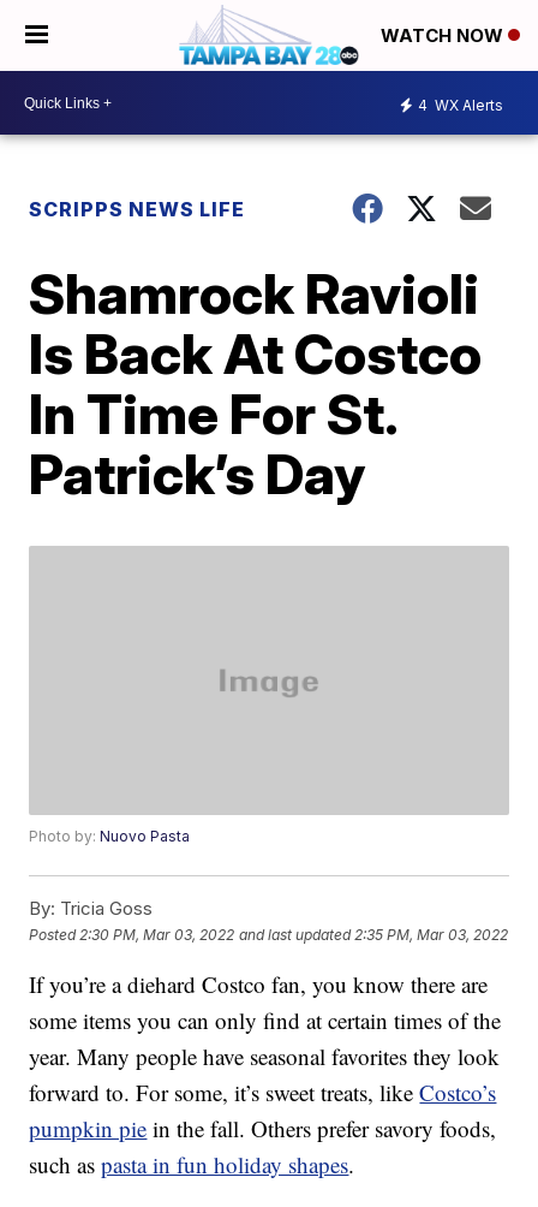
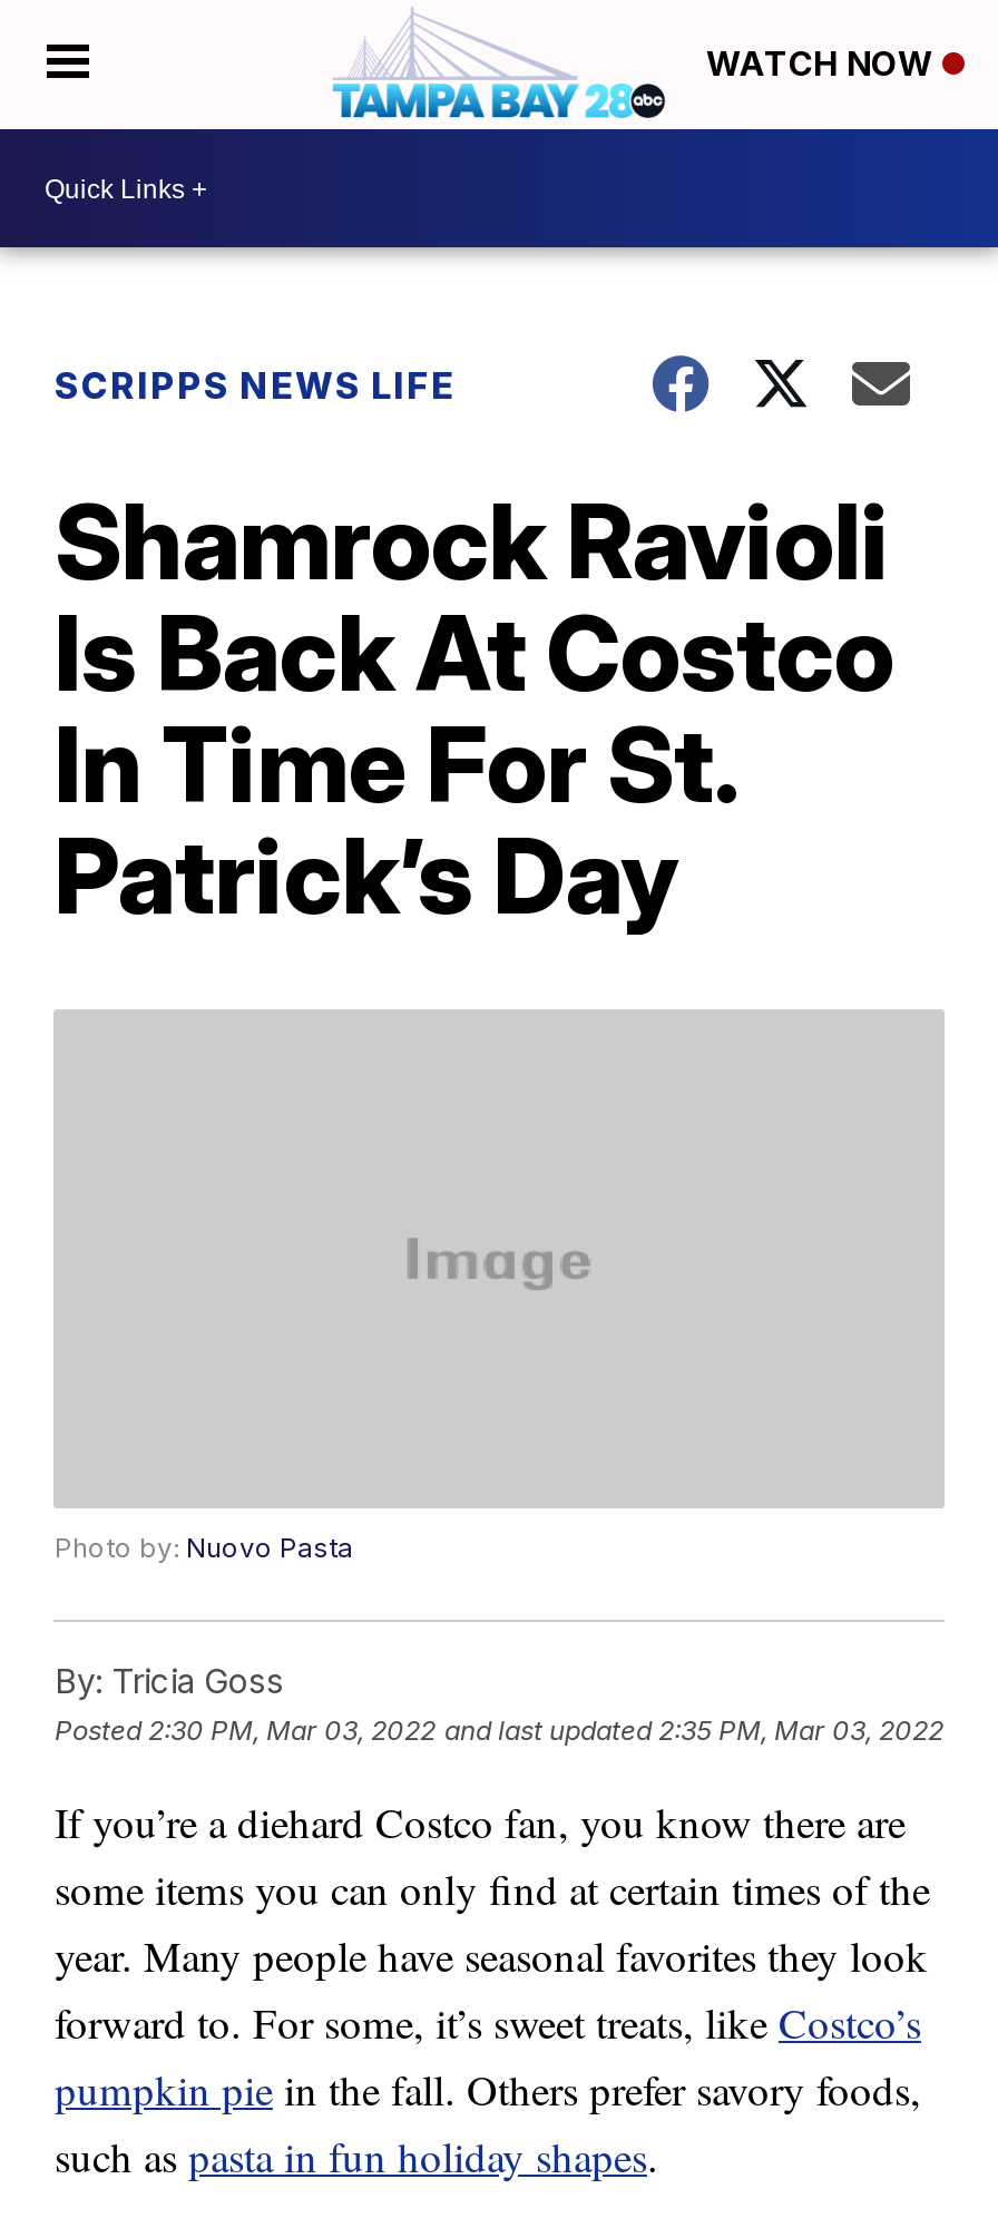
[418,96,503,114] 4 WX Alerts -> none

